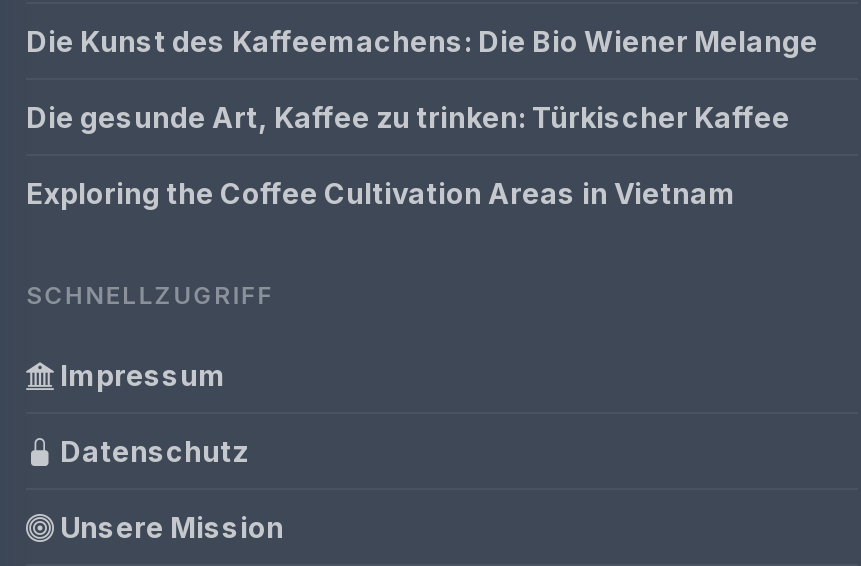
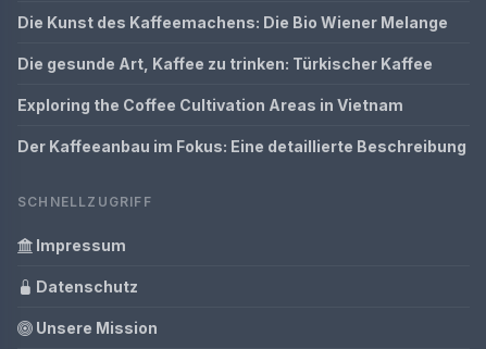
none -> [17,137,466,155] Der Kaffeeanbau im Fokus: Eine detaillierte Beschreibung

